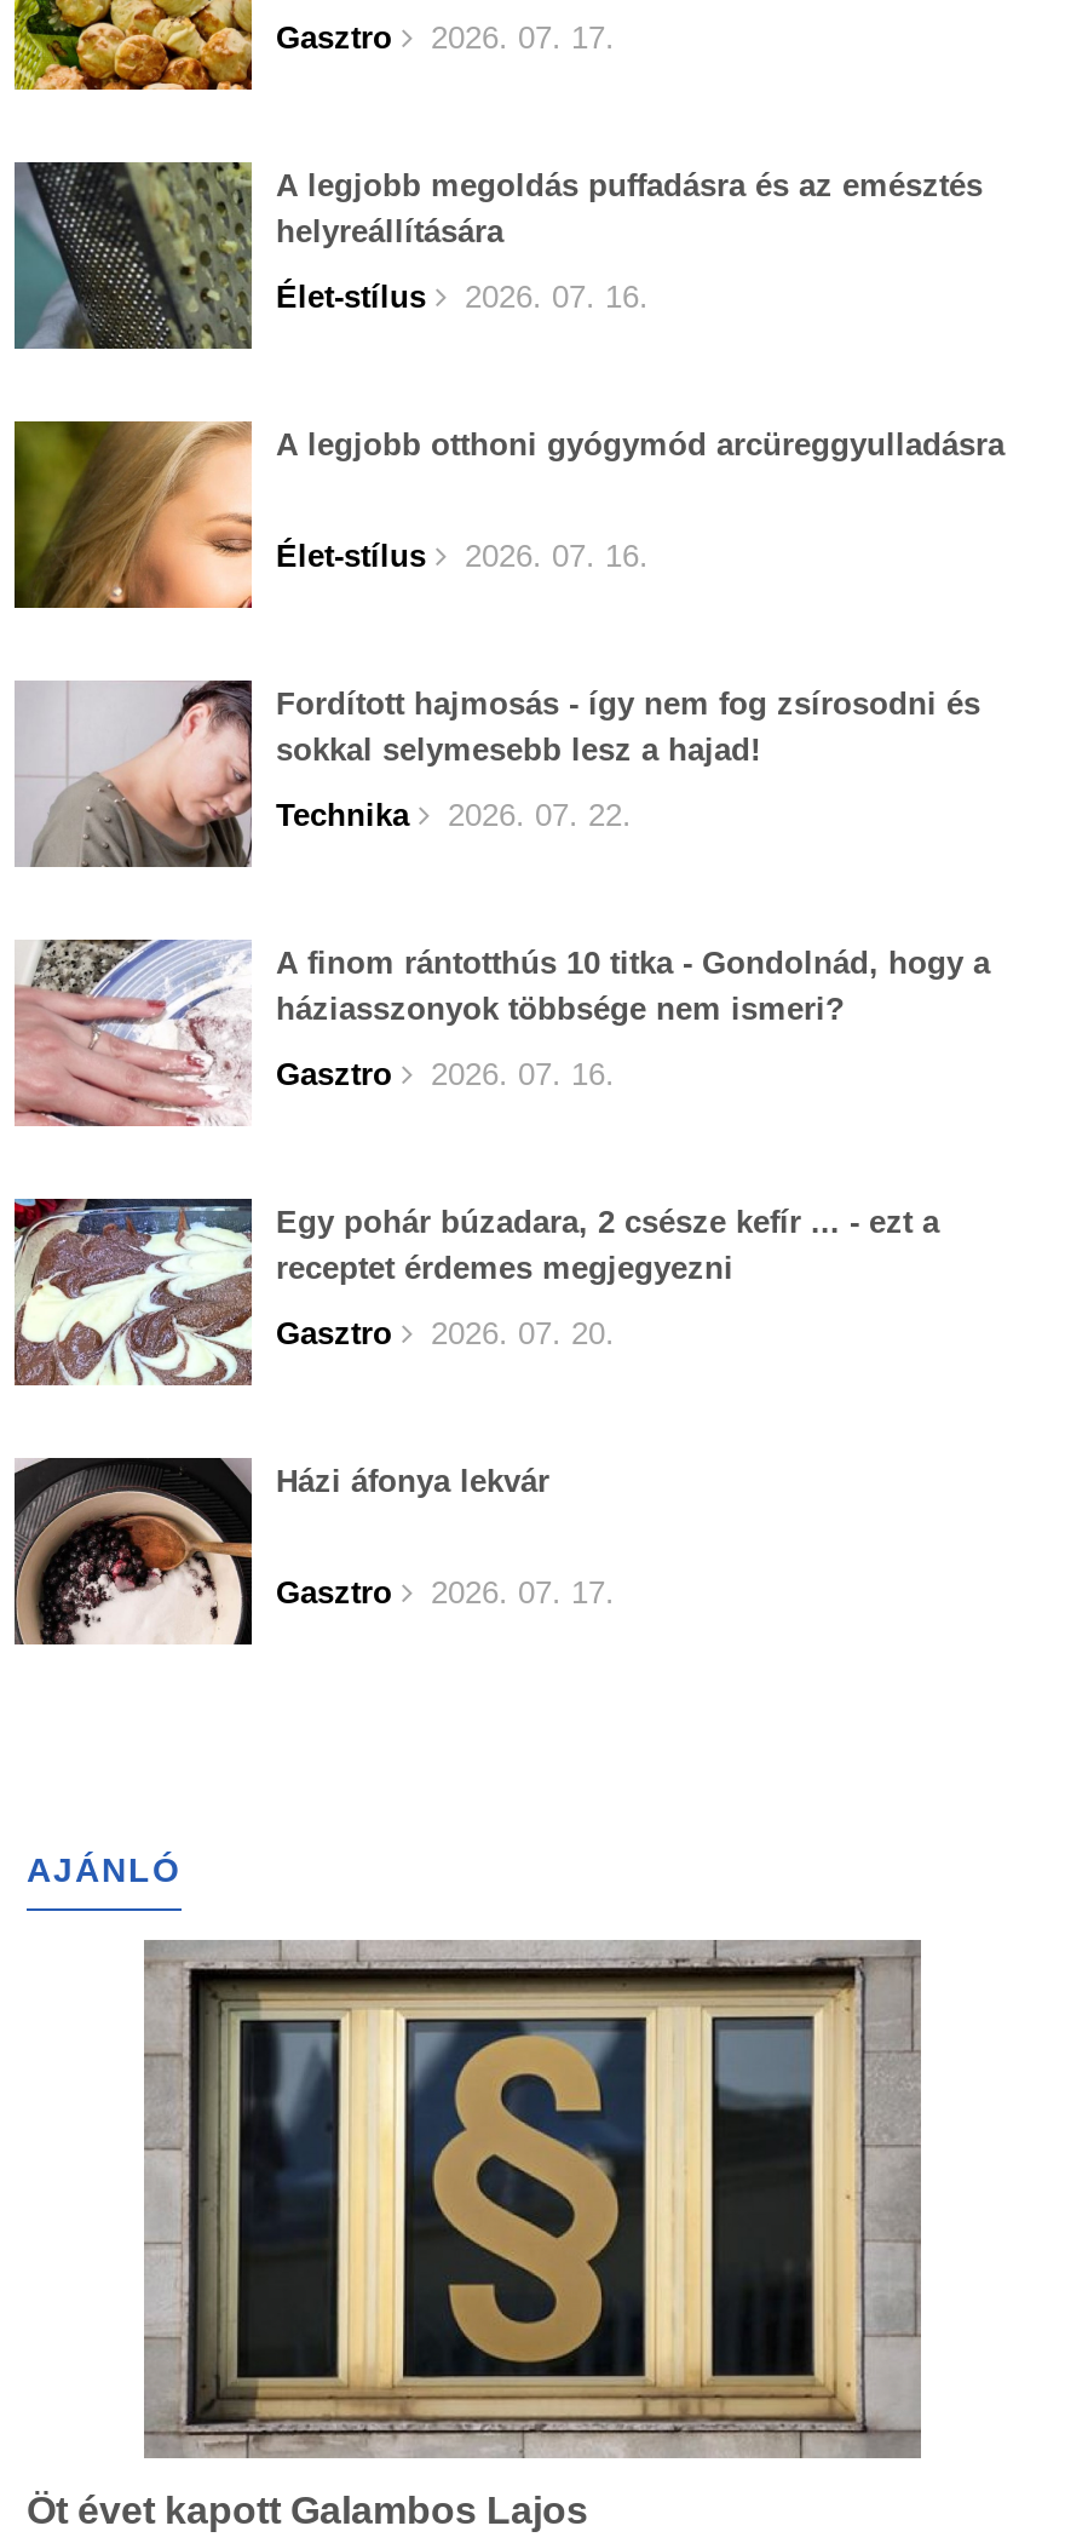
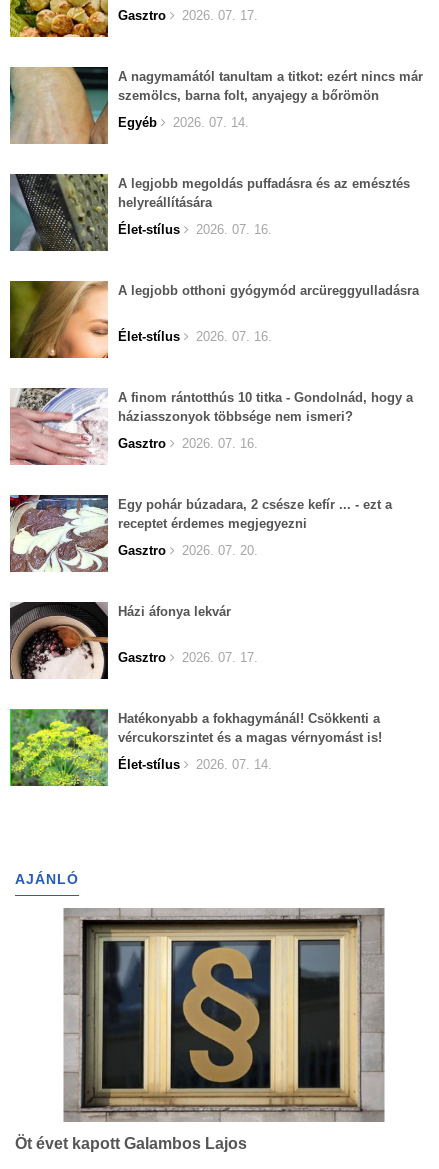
none -> [10,66,423,145] [image] | A nagymamától tanultam a titkot: ezért nincs már | szemölcs, barna folt, anyajegy a bőrömön | Egyéb | 2026. 07. 14.
[17,678,980,869] [image] | Fordított hajmosás - így nem fog zsírosodni és | sokkal selymesebb lesz a hajad! | Technika | 2026. 07. 22. -> none
none -> [9,708,382,787] [image] | Hatékonyabb a fokhagymánál! Csökkenti a | vércukorszintet és a magas vérnyomást is! | Élet-stílus | 2026. 07. 14.

